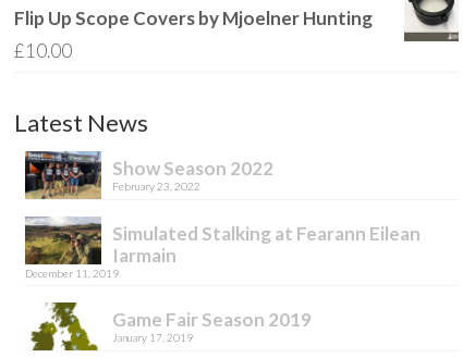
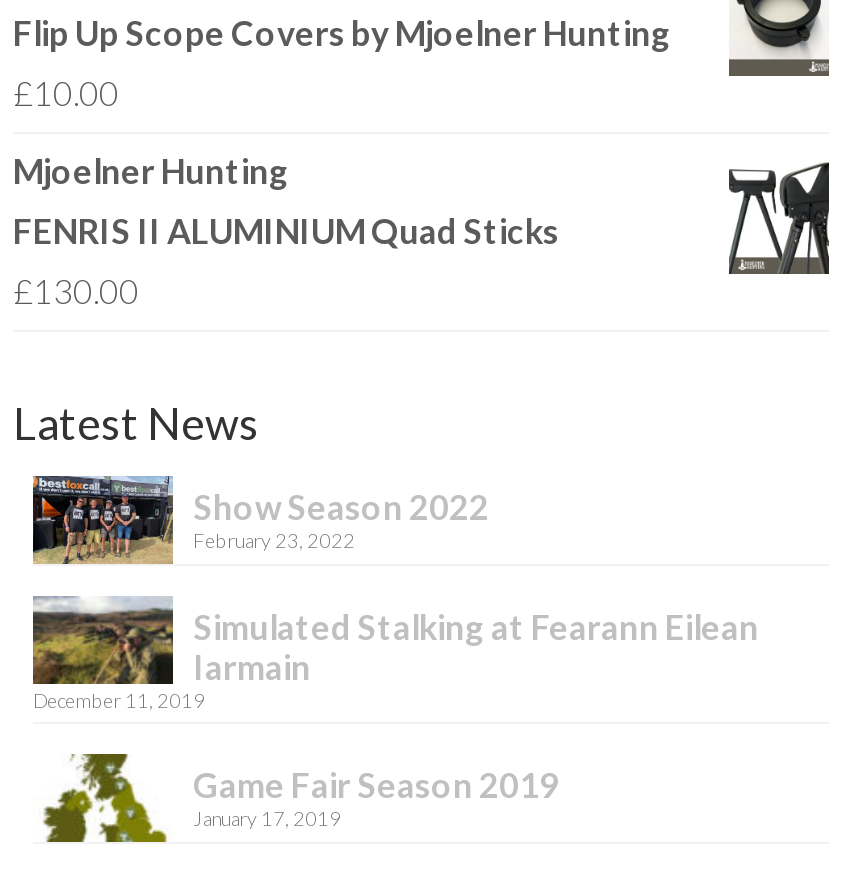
none -> [13,151,559,313] Mjoelner Hunting | FENRIS II ALUMINIUM Quad Sticks | £130.00
none -> [727,162,831,274] [image]

